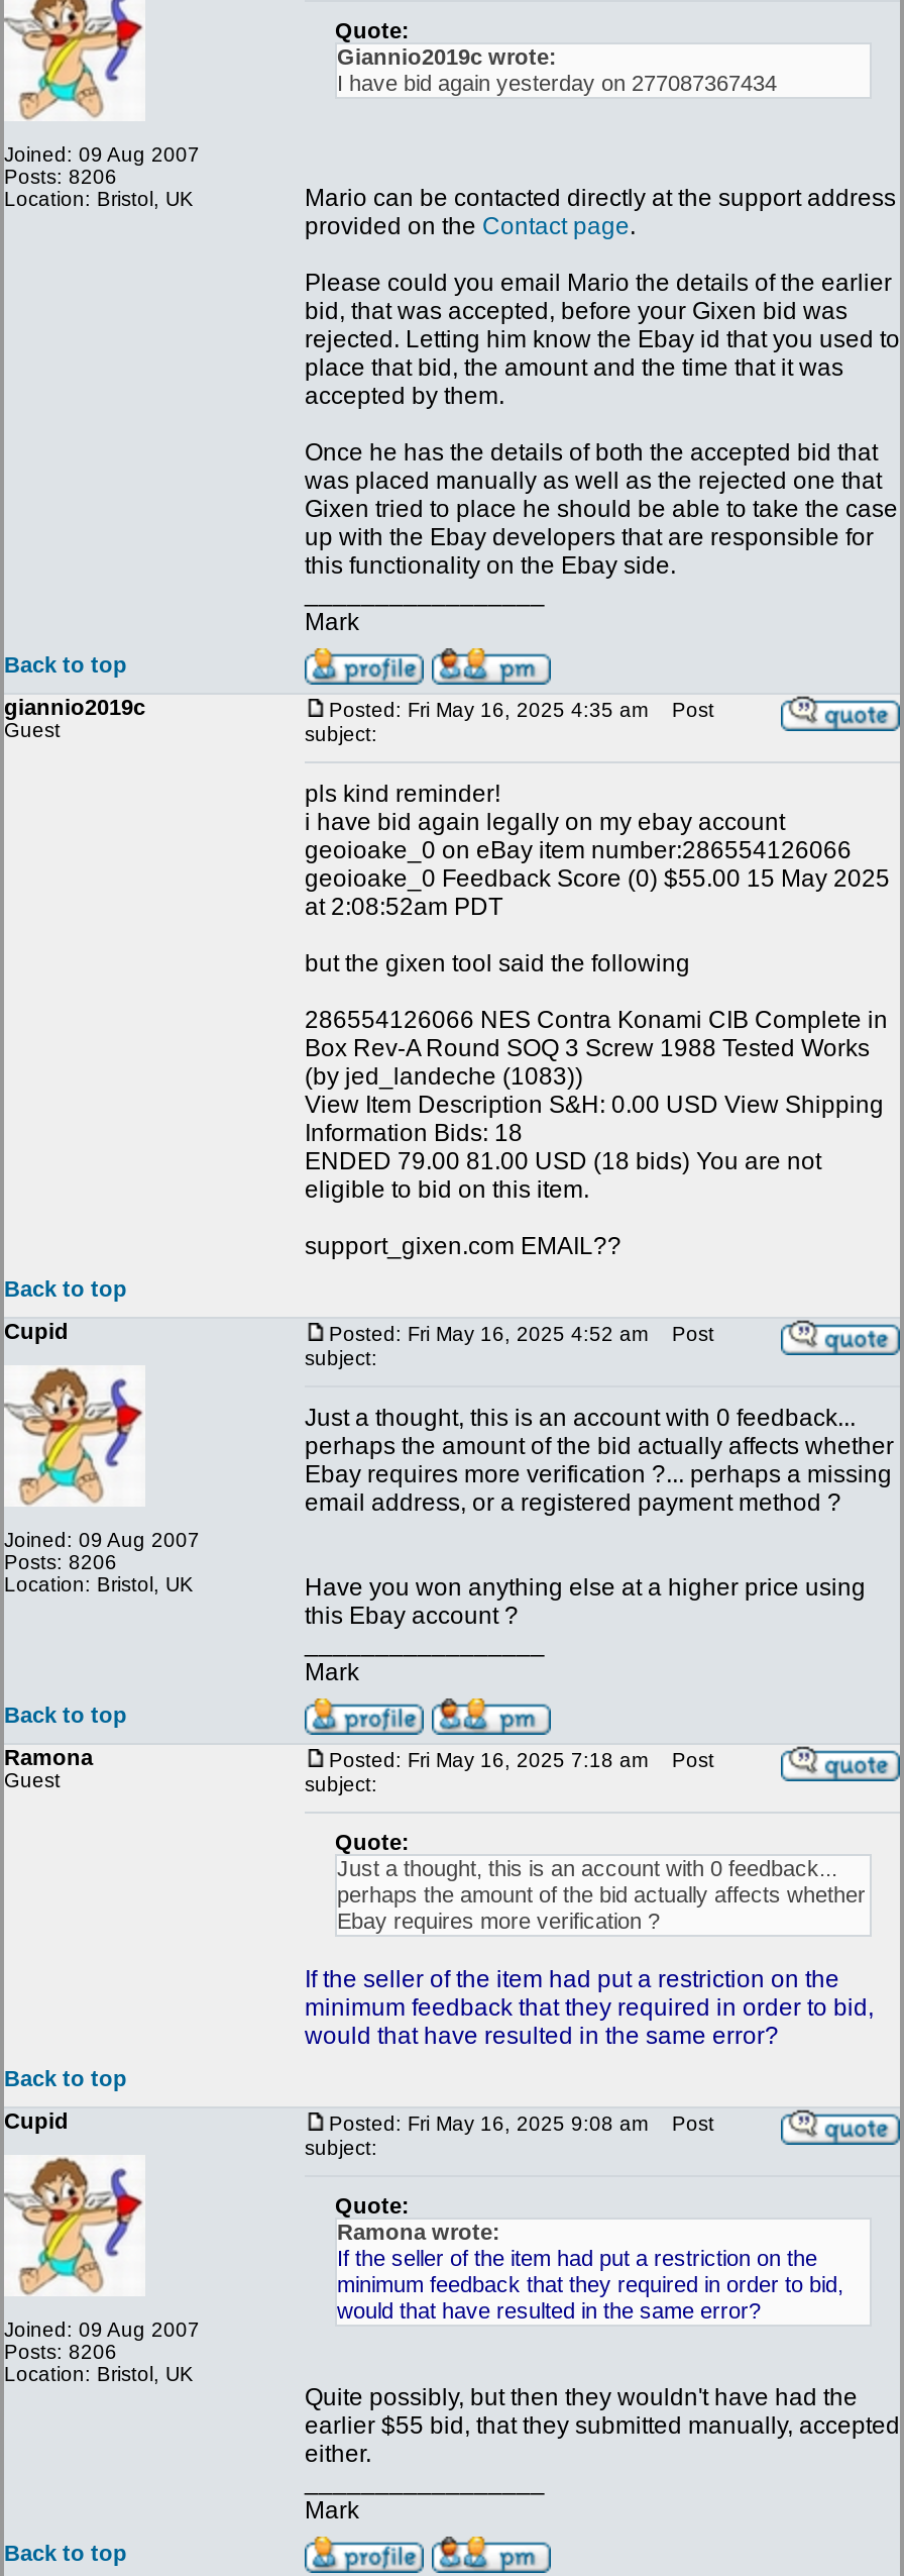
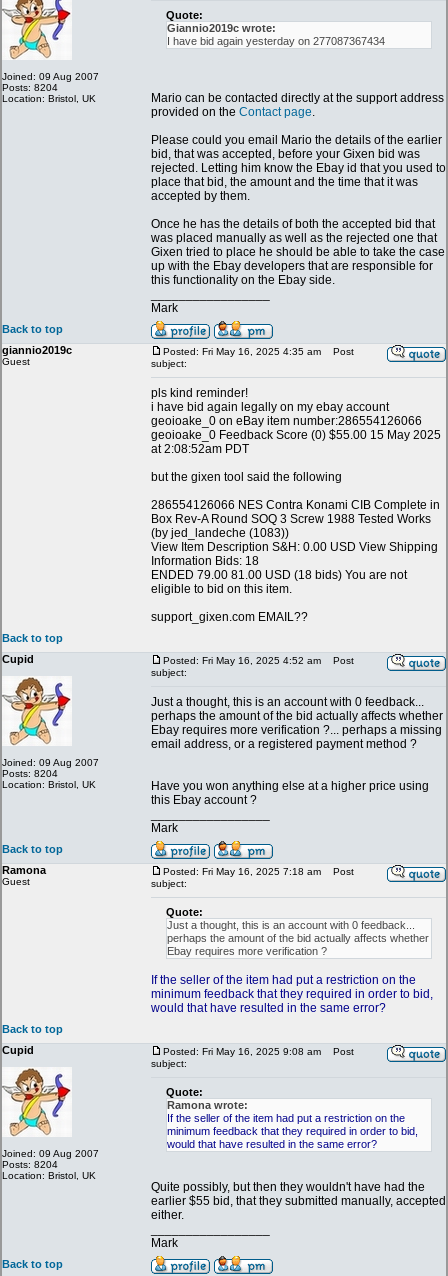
[4,166,117,188] Posts: 8206 -> [2,82,58,93] Posts: 8204
[4,1551,117,1573] Posts: 8206 -> [2,768,58,779] Posts: 8204
[4,2341,117,2363] Posts: 8206 -> [2,1159,58,1170] Posts: 8204

